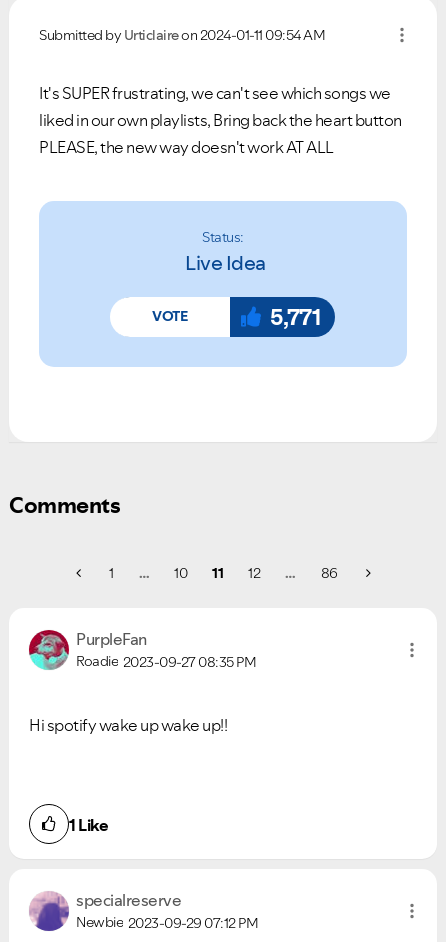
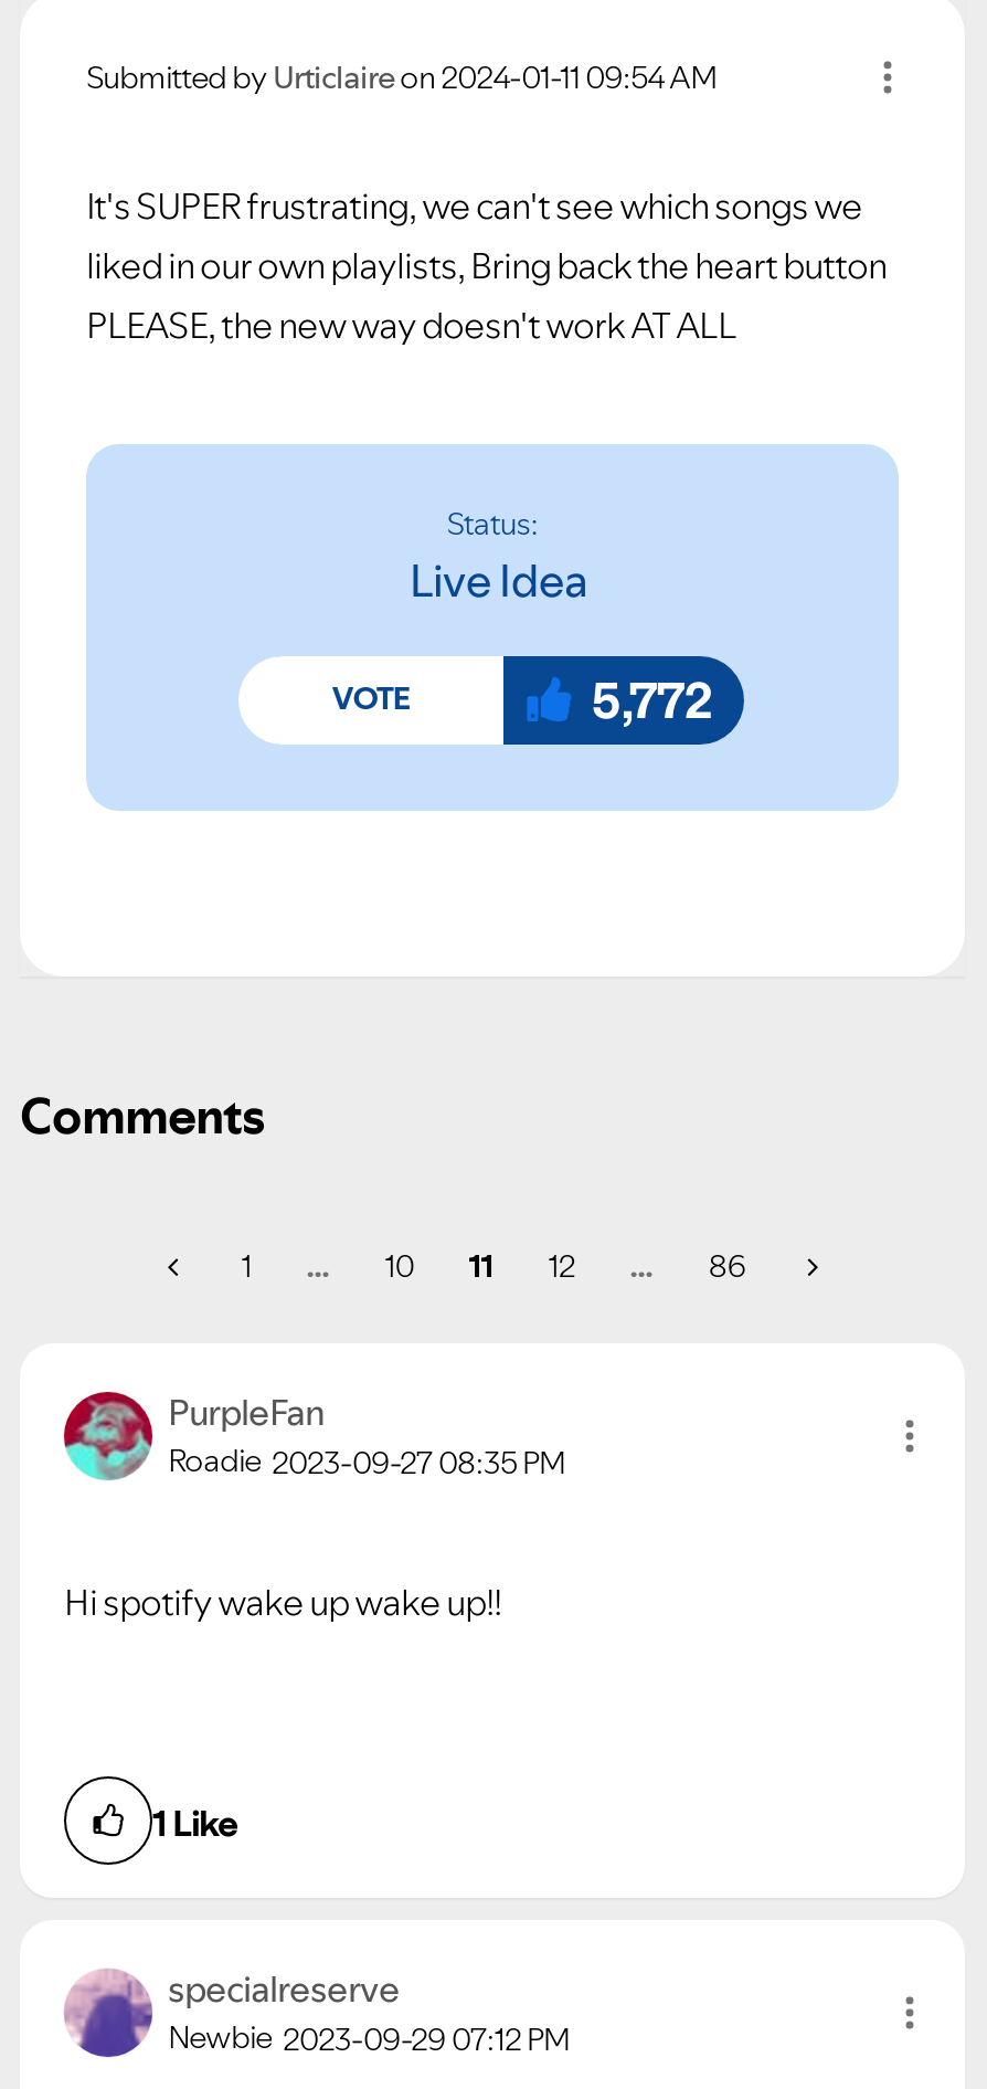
[266,302,320,332] 5,771 -> [583,667,711,734] 5,772

